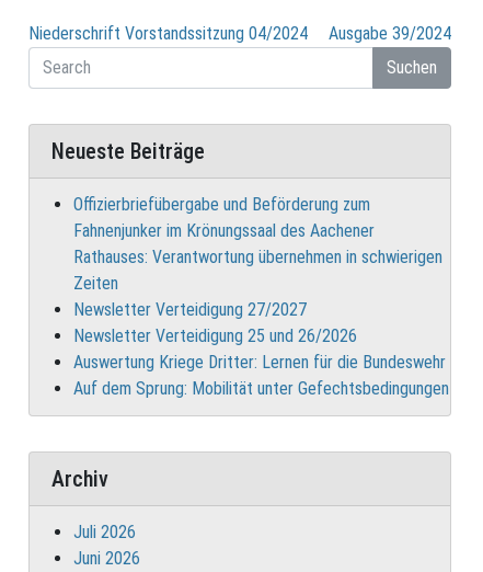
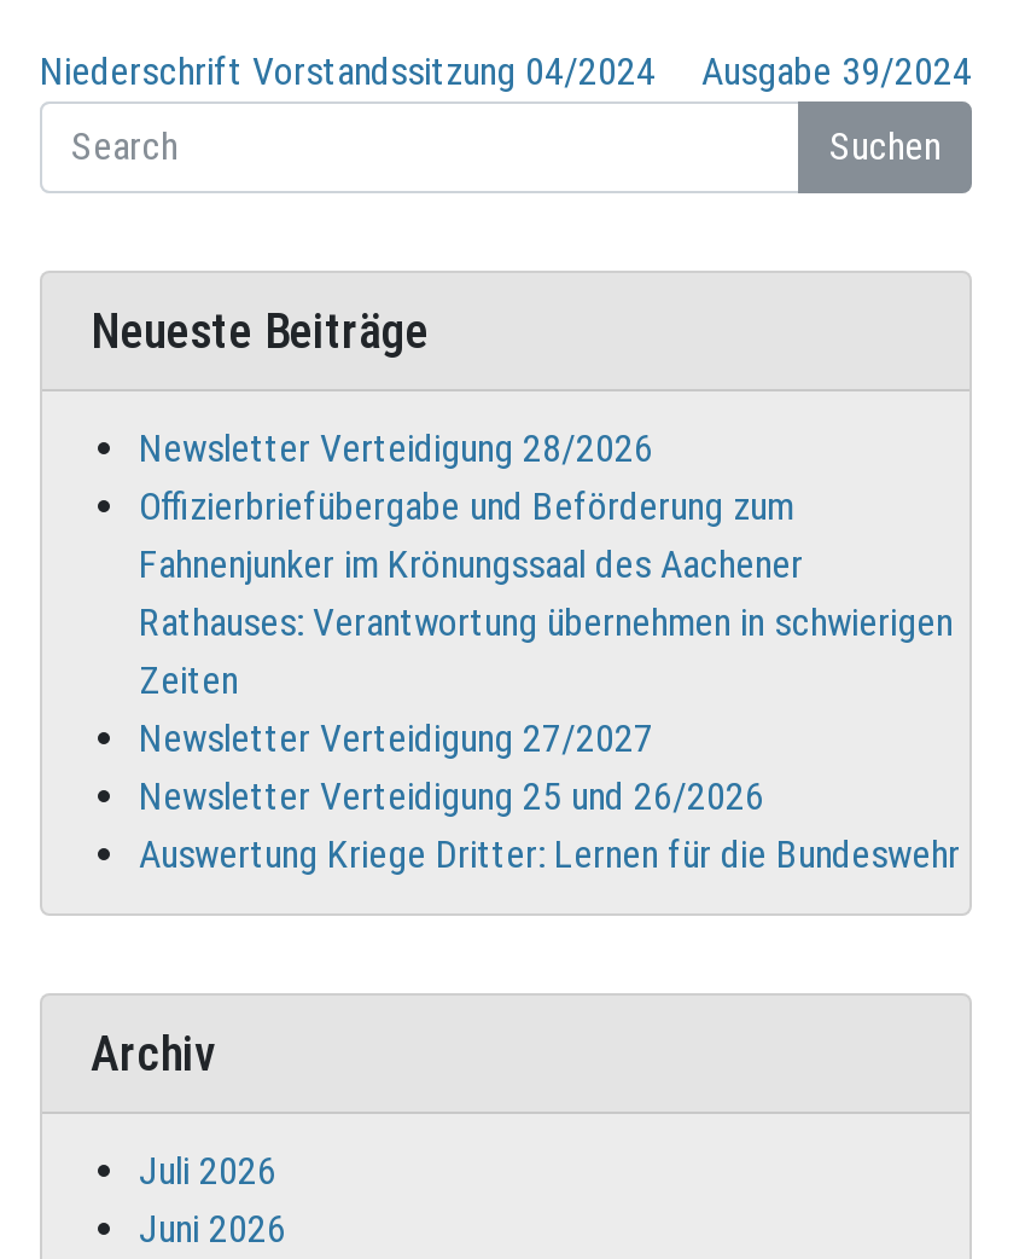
none -> [139,426,653,472] Newsletter Verteidigung 28/2026
moved [73,194,446,373] -> [139,484,960,878]: Offizierbriefübergabe und Beförderung zum | Fahnenjunker im Krönungssaal des Aachener | Rathauses: Verantwortung übernehmen in schwierigen | Zeiten | Newsletter Verteidigung 27/2027 | Newsletter Verteidigung 25 und 26/2026 | Auswertung Kriege Dritter: Lernen für die Bundeswehr
[73,378,449,399] Auf dem Sprung: Mobilität unter Gefechtsbedingungen -> none

